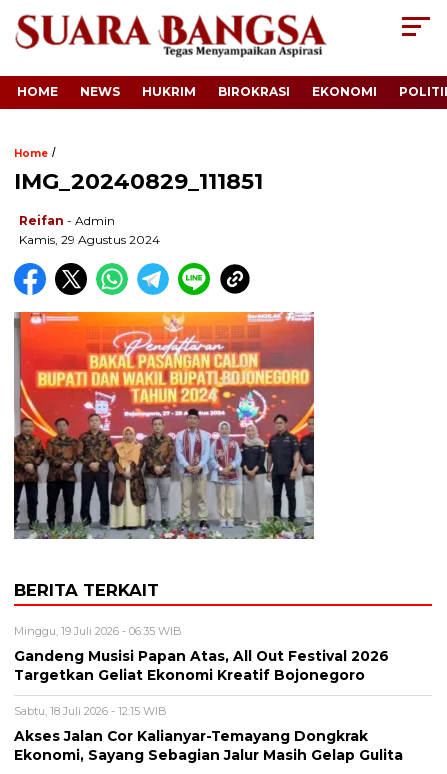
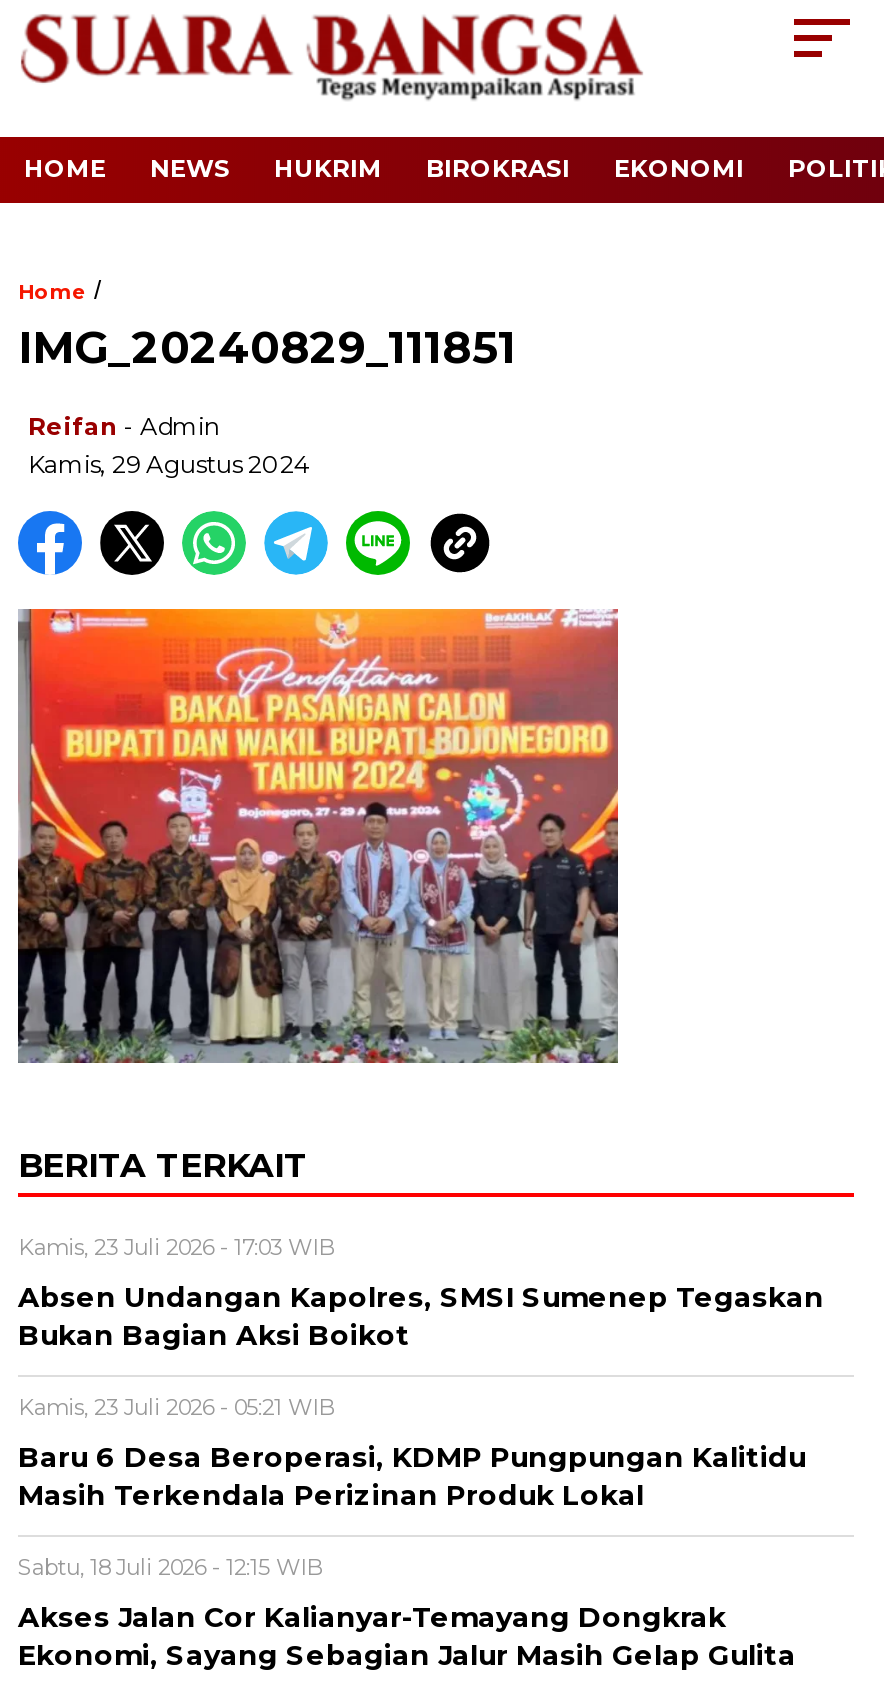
[14,624,389,683] Minggu, 19 Juli 2026 - 06:35 WIB | Gandeng Musisi Papan Atas, All Out Festival 2026 | Targetkan Geliat Ekonomi Kreatif Bojonegoro -> [18,1234,824,1512] Kamis, 23 Juli 2026 - 17:03 WIB | Absen Undangan Kapolres, SMSI Sumenep Tegaskan | Bukan Bagian Aksi Boikot | Kamis, 23 Juli 2026 - 05:21 WIB | Baru 6 Desa Beroperasi, KDMP Pungpungan Kalitidu | Masih Terkendala Perizinan Produk Lokal

